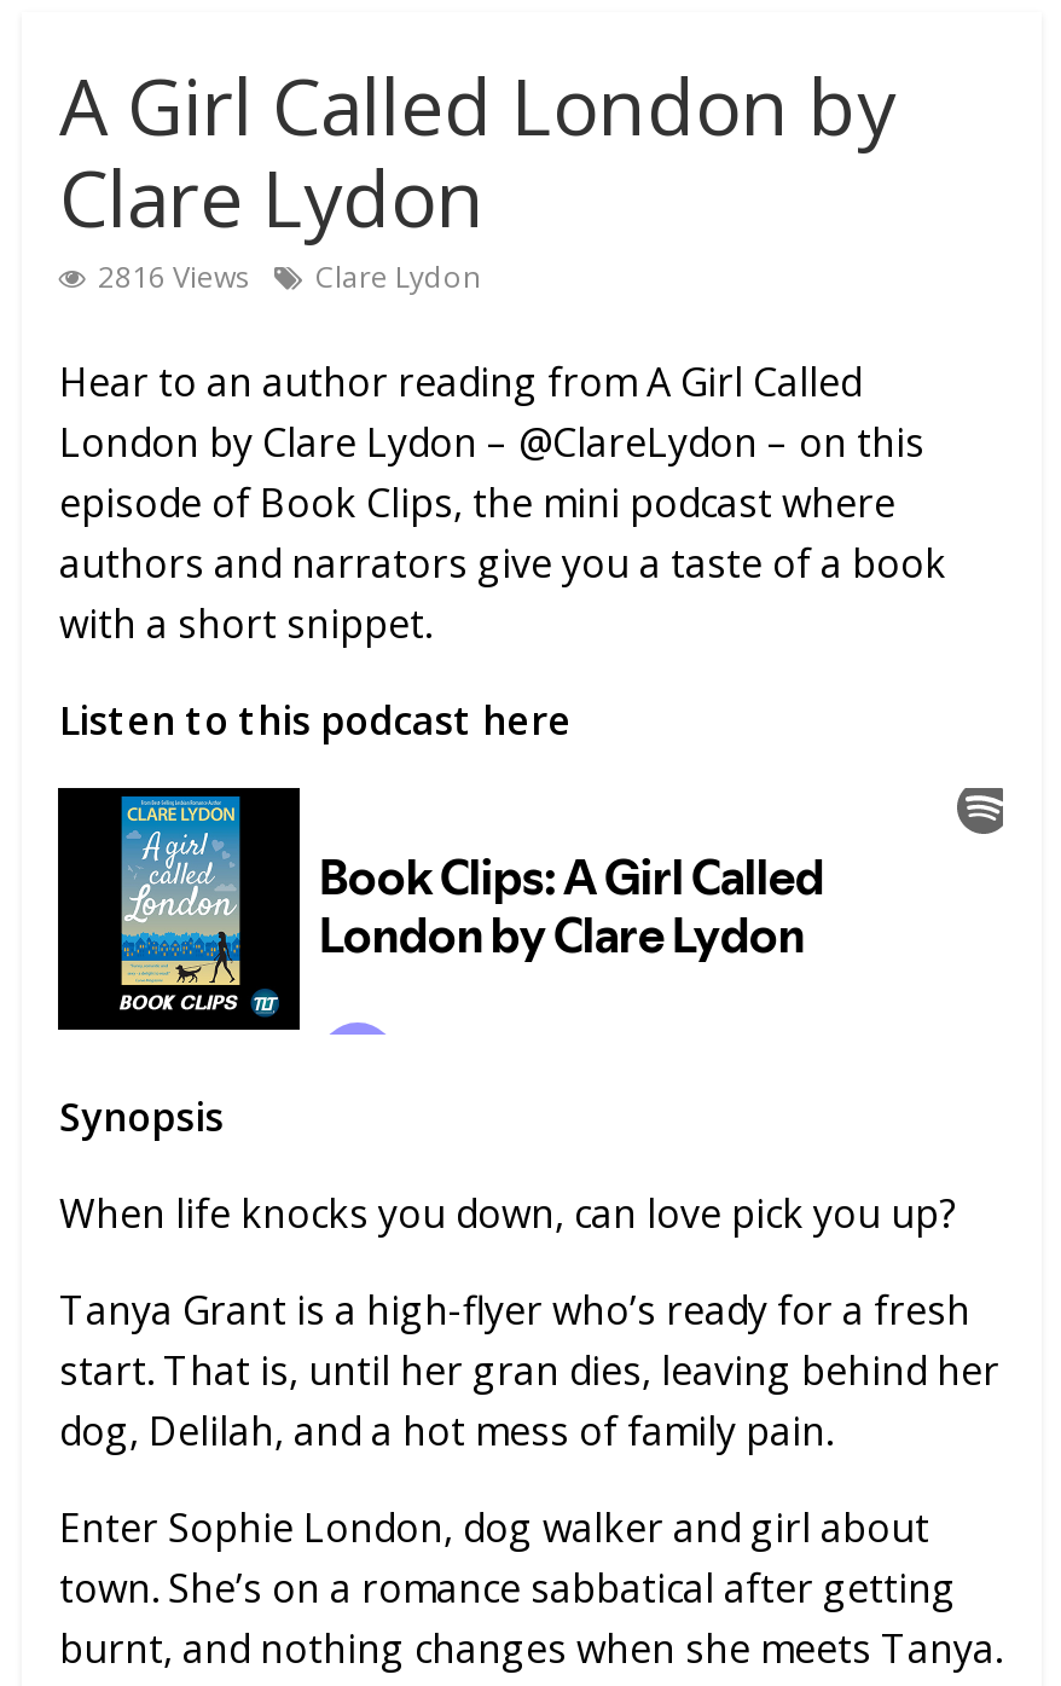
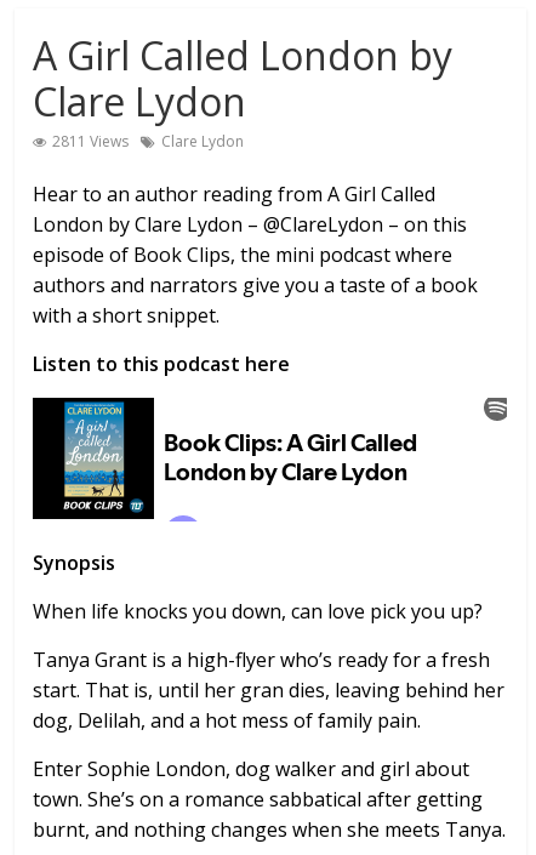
[98,256,480,297] 2816 Views Clare Lydon -> [53,131,244,152] 2811 Views Clare Lydon

